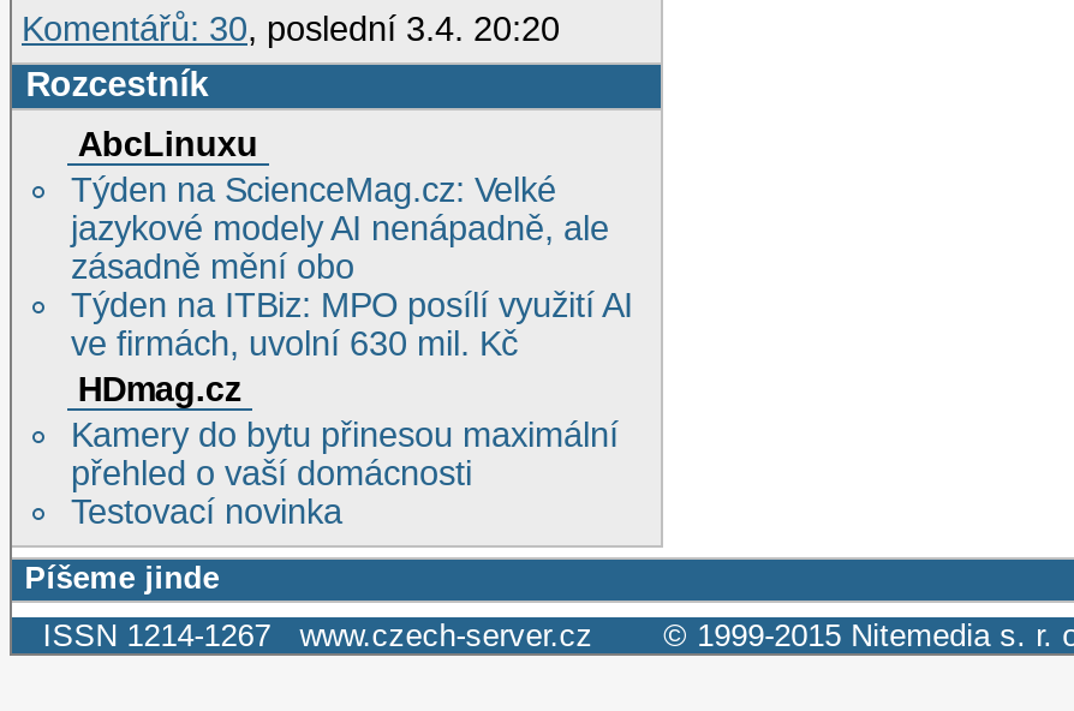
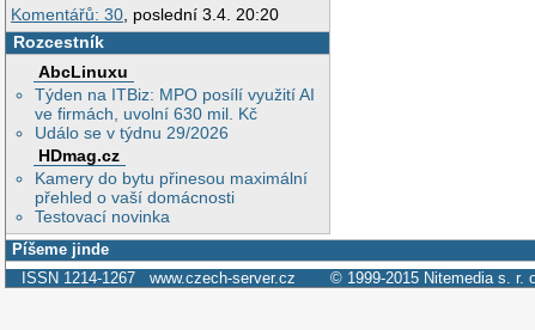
[71,170,609,285] Týden na ScienceMag.cz: Velké | jazykové modely AI nenápadně, ale | zásadně mění obo -> none
moved [71,285,633,362] -> [35,85,315,123]: Týden na ITBiz: MPO posílí využití AI | ve firmách, uvolní 630 mil. Kč
none -> [35,123,229,142] Událo se v týdnu 29/2026

